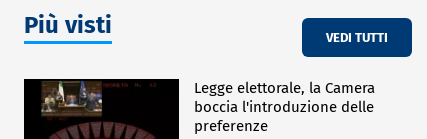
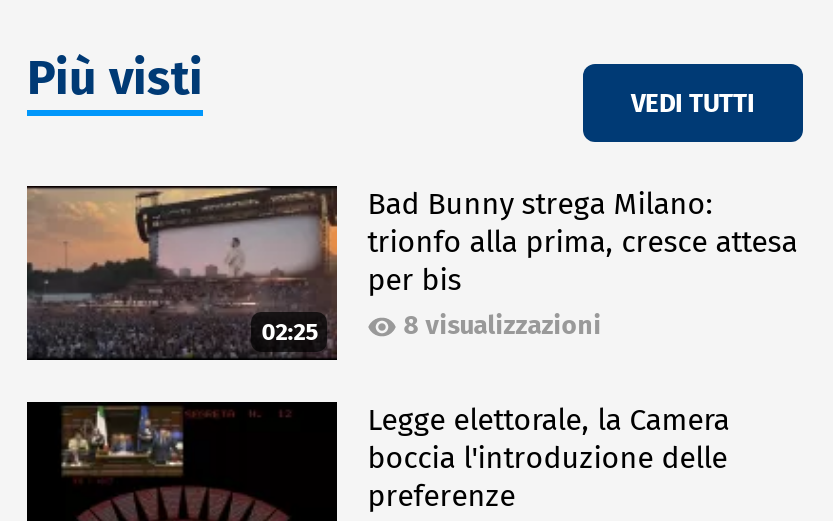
none -> [25,186,339,364] [image] | 02:25
none -> [367,187,797,341] Bad Bunny strega Milano: | trionfo alla prima, cresce attesa | per bis | 8 visualizzazioni

